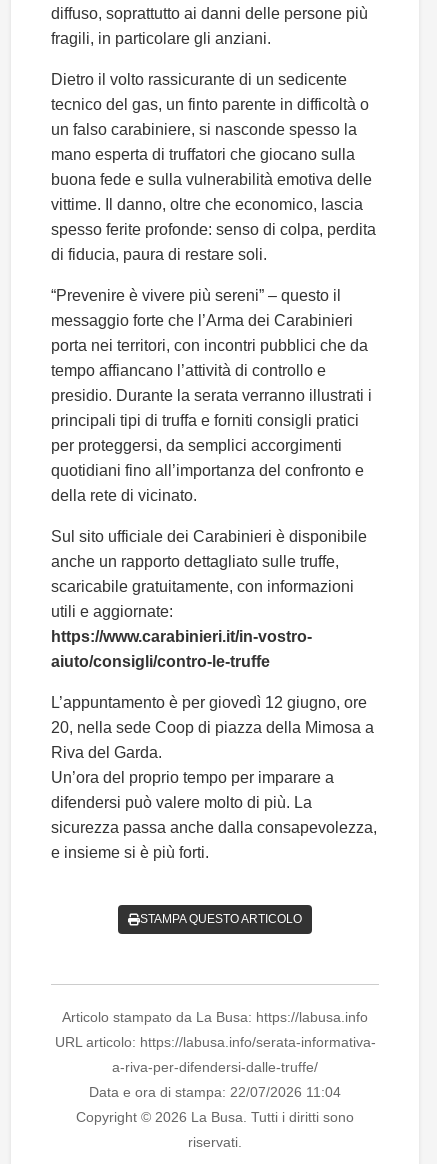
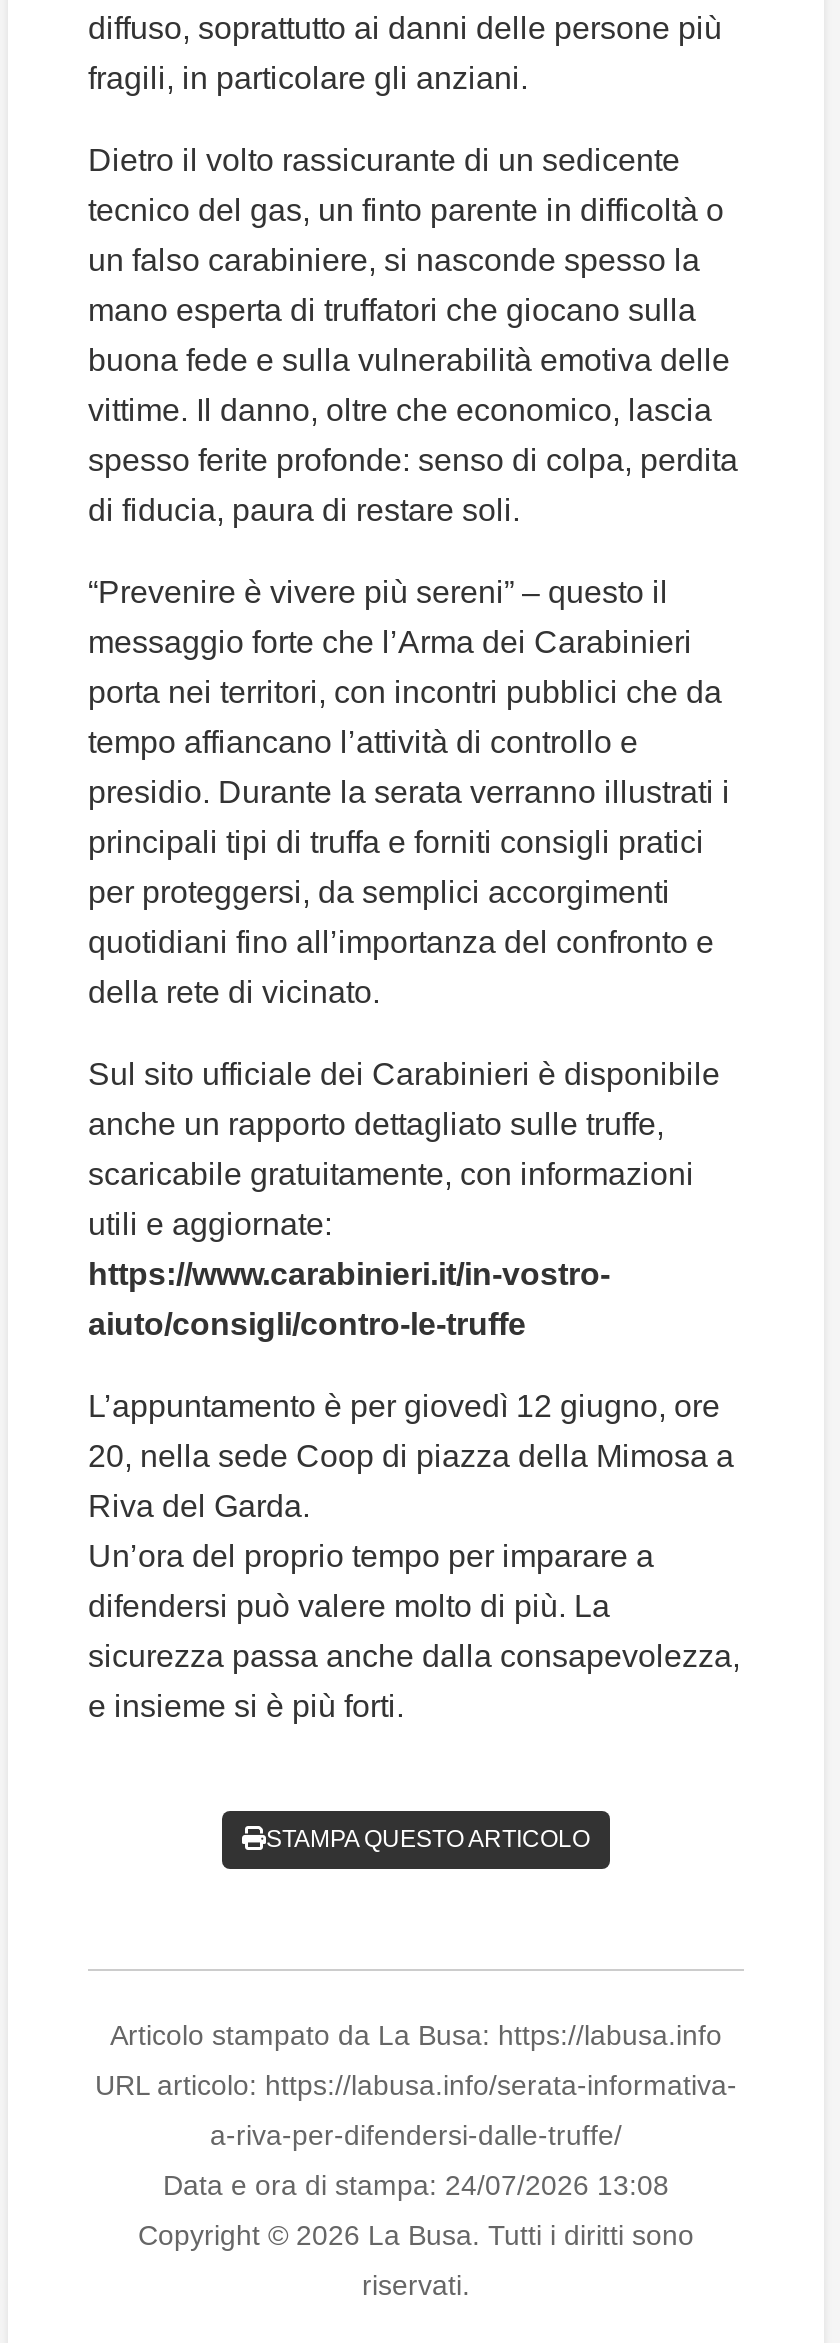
[89,1084,341,1100] Data e ora di stampa: 22/07/2026 11:04 -> [163,2168,669,2200] Data e ora di stampa: 24/07/2026 13:08

